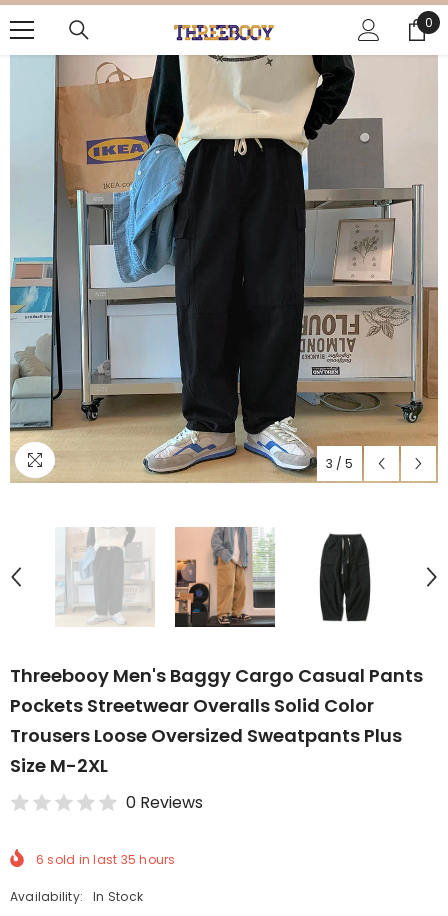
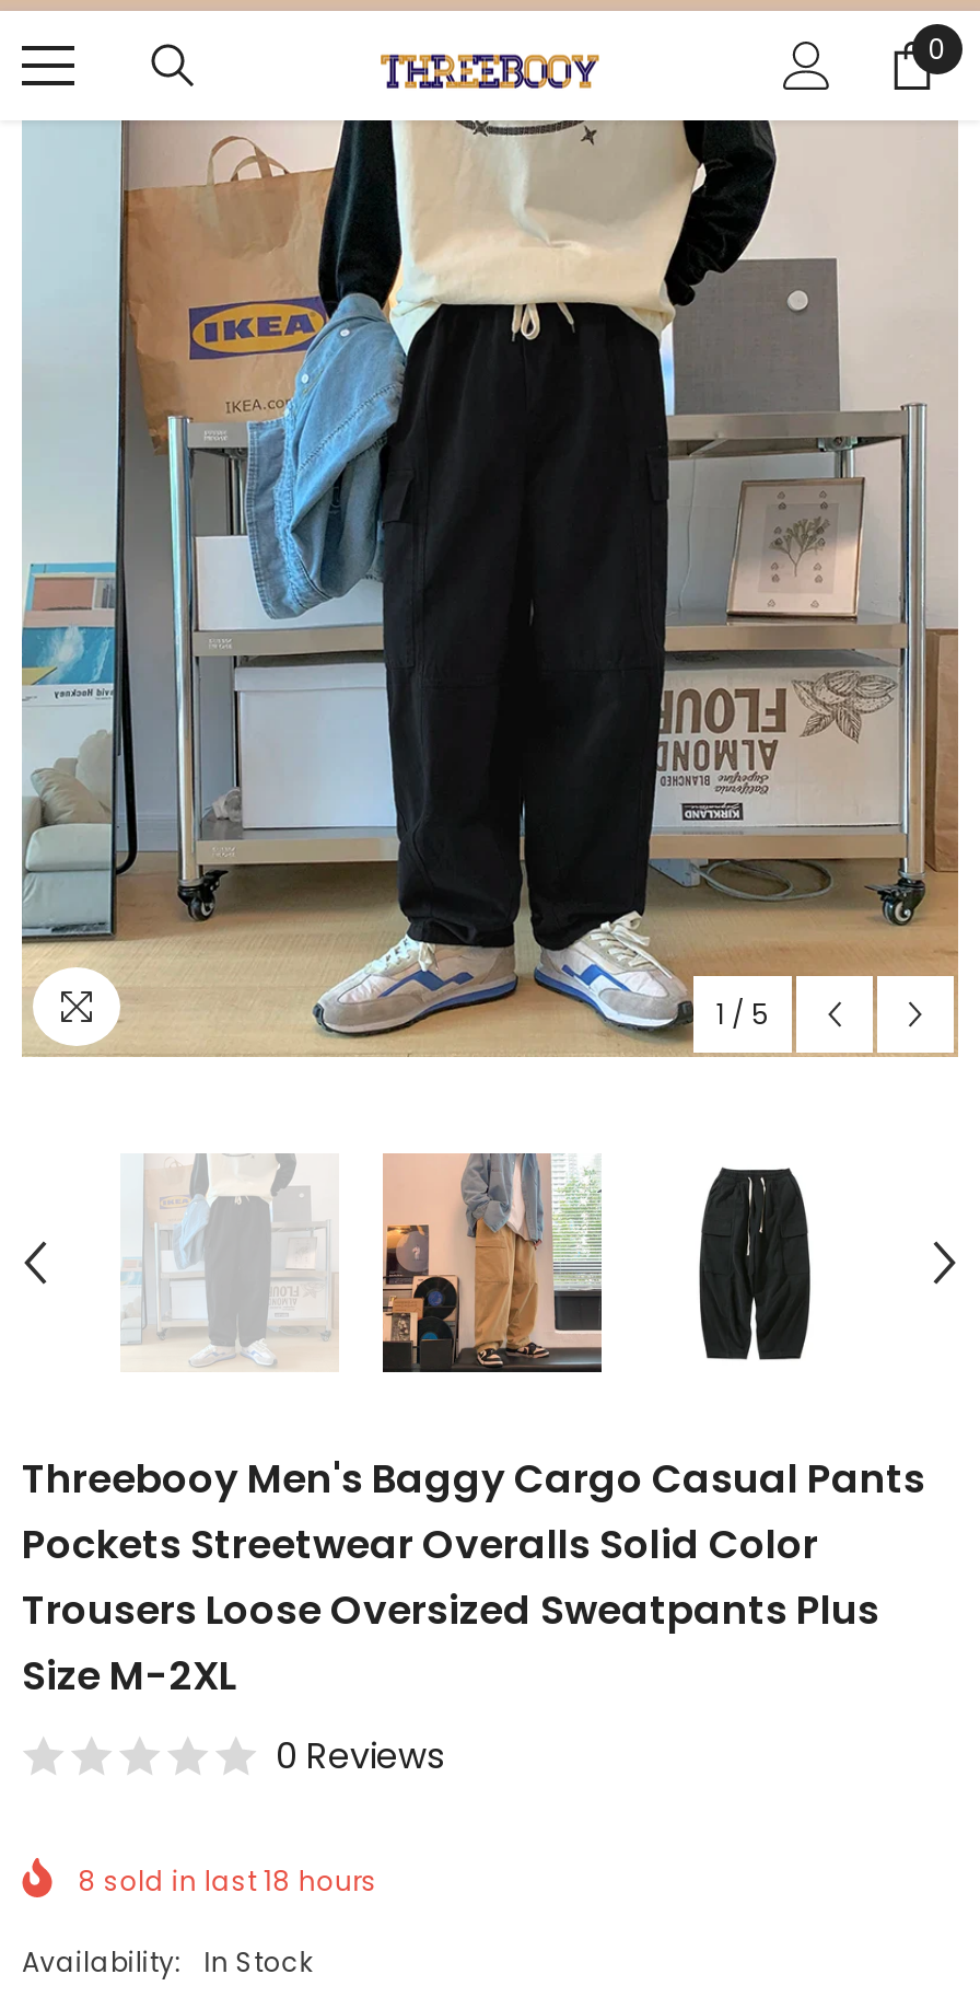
[326,455,353,472] 3 / 5 -> [716,996,769,1033] 1 / 5
[36,851,176,868] 6 sold in last 35 hours -> [79,1862,378,1899] 8 sold in last 18 hours

